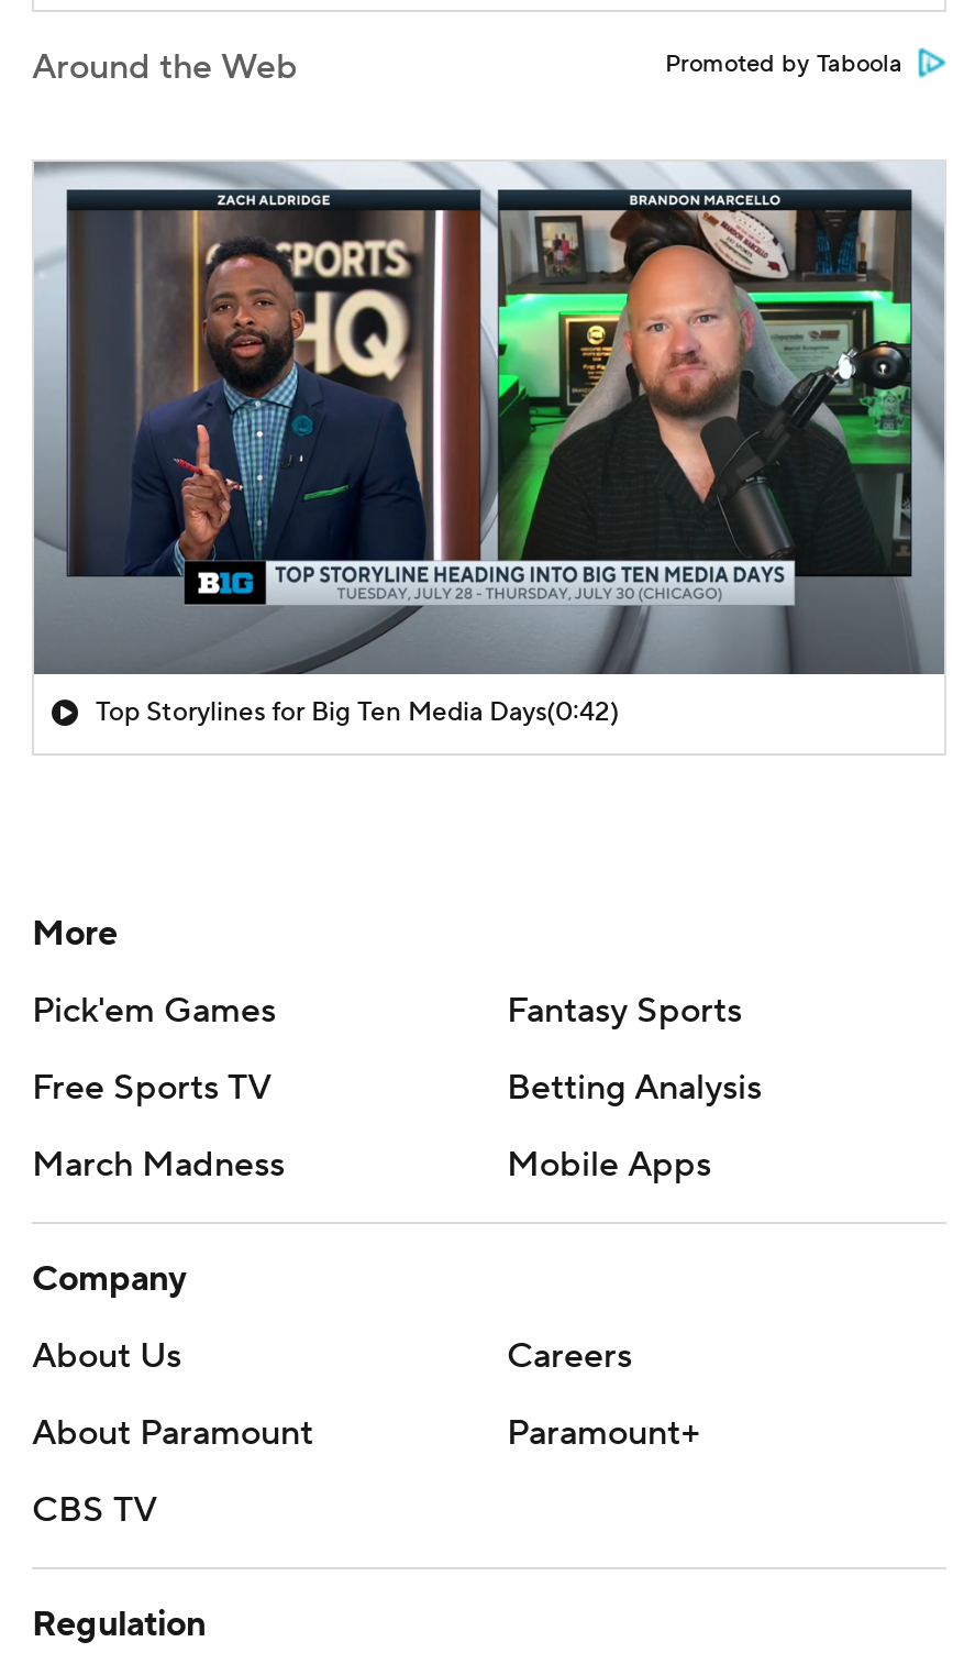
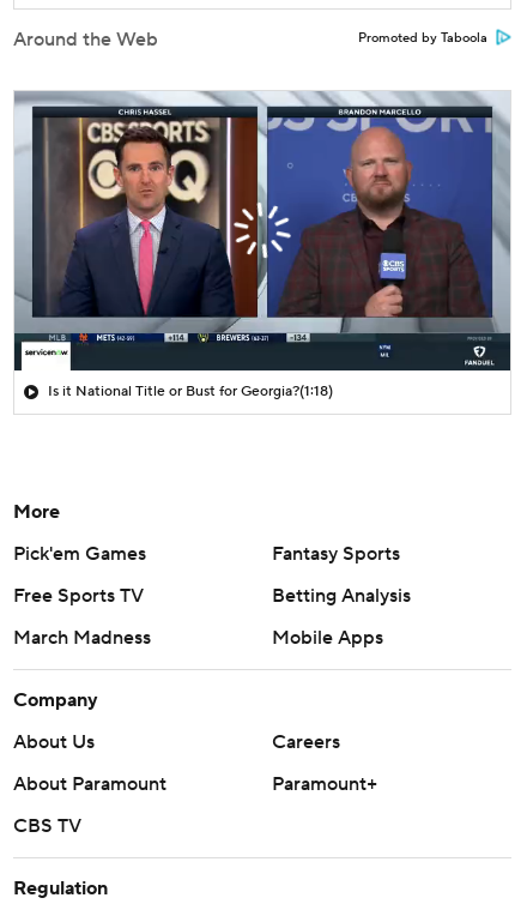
[34,162,946,729] [image] | Top Storylines for Big Ten Media Days(0:42) -> [14,91,510,400] [image] | Is it National Title or Bust for Georgia?(1:18)

